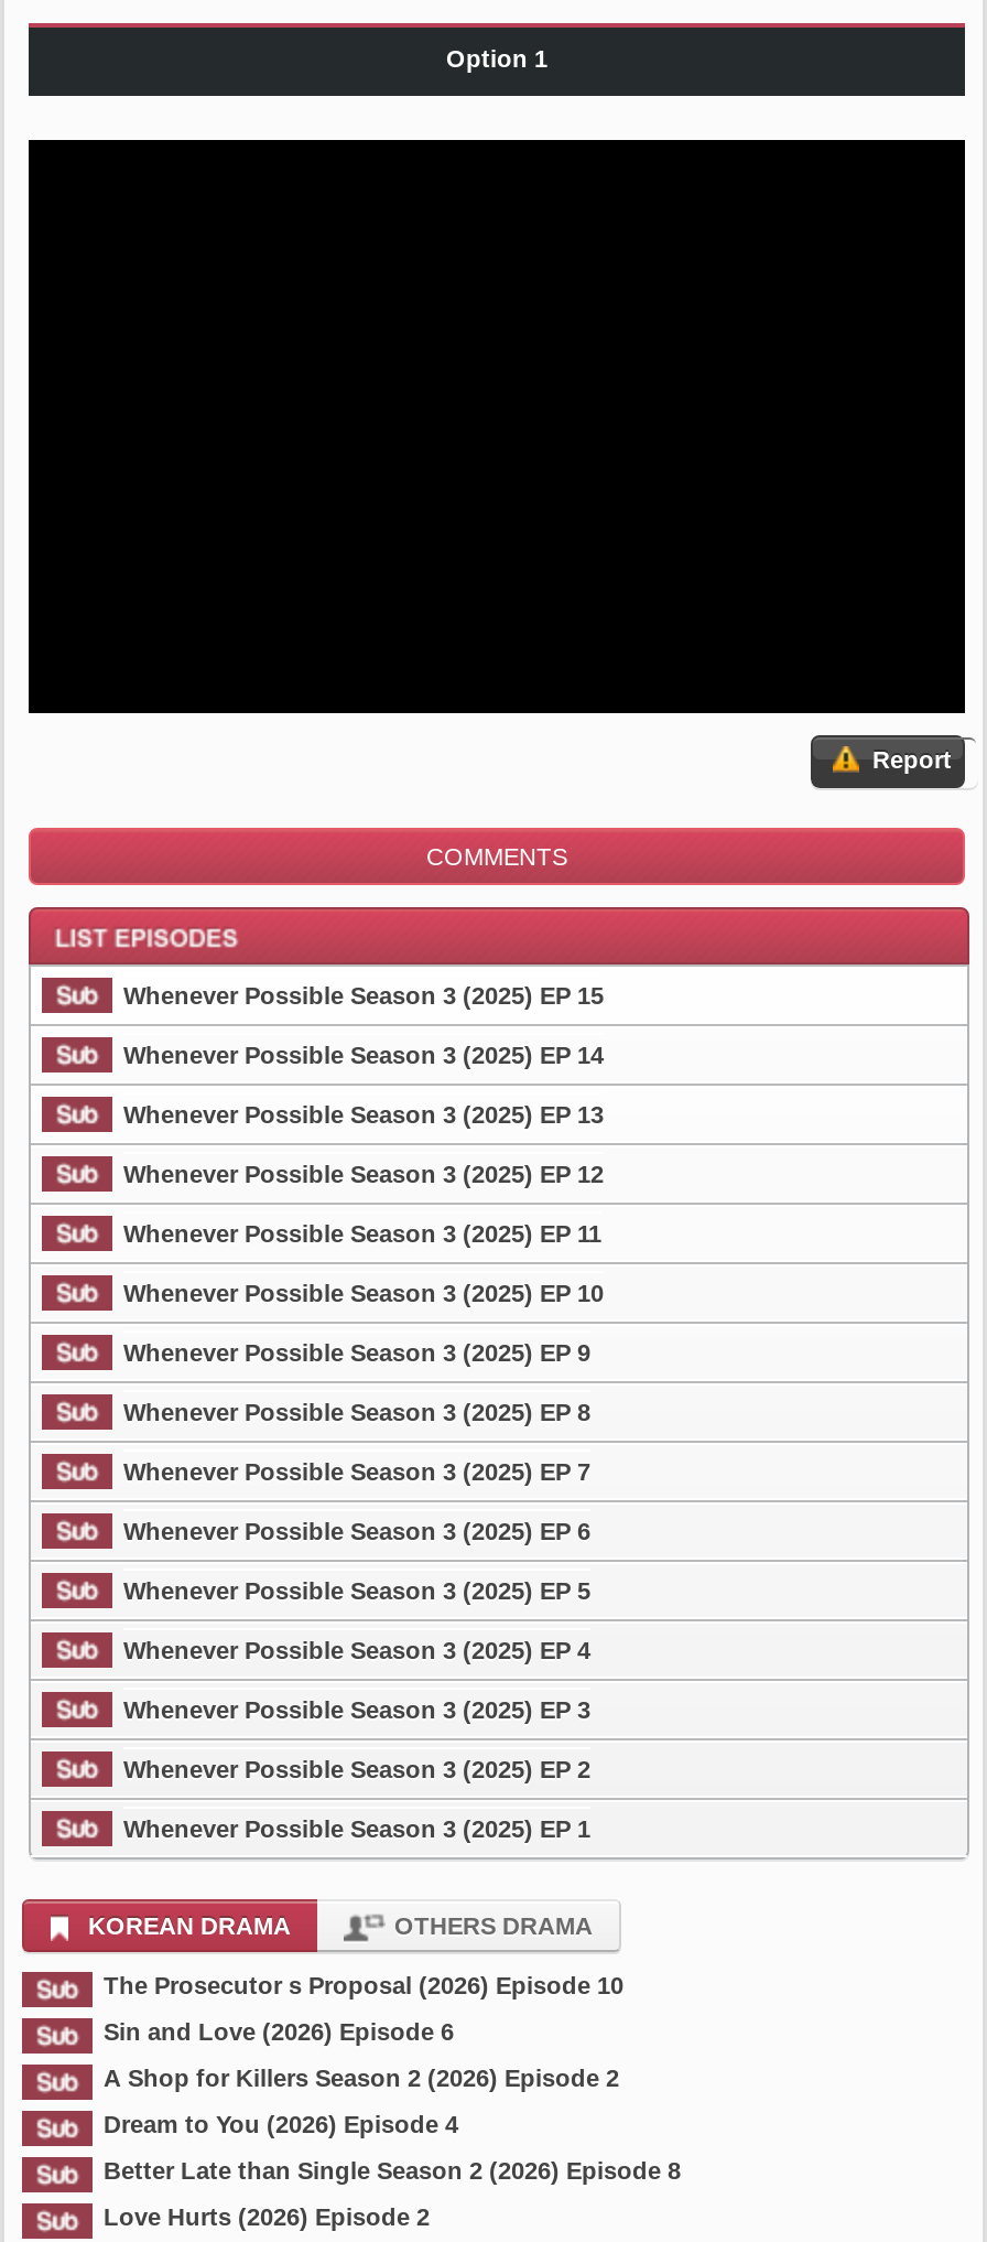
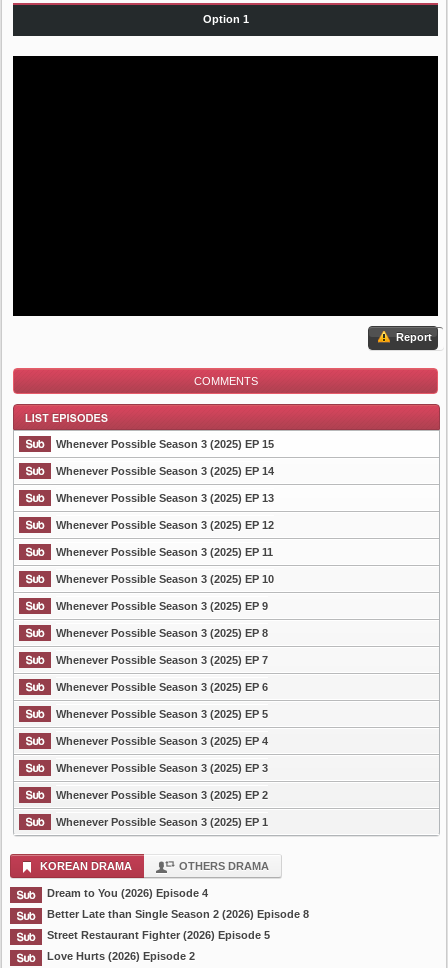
[104,1972,623,2091] The Prosecutor s Proposal (2026) Episode 10 | Sin and Love (2026) Episode 6 | A Shop for Killers Season 2 (2026) Episode 2 -> none
moved [104,2111,681,2184] -> [47,887,309,920]: Dream to You (2026) Episode 4 | Better Late than Single Season 2 (2026) Episode 8
none -> [47,929,270,941] Street Restaurant Fighter (2026) Episode 5

